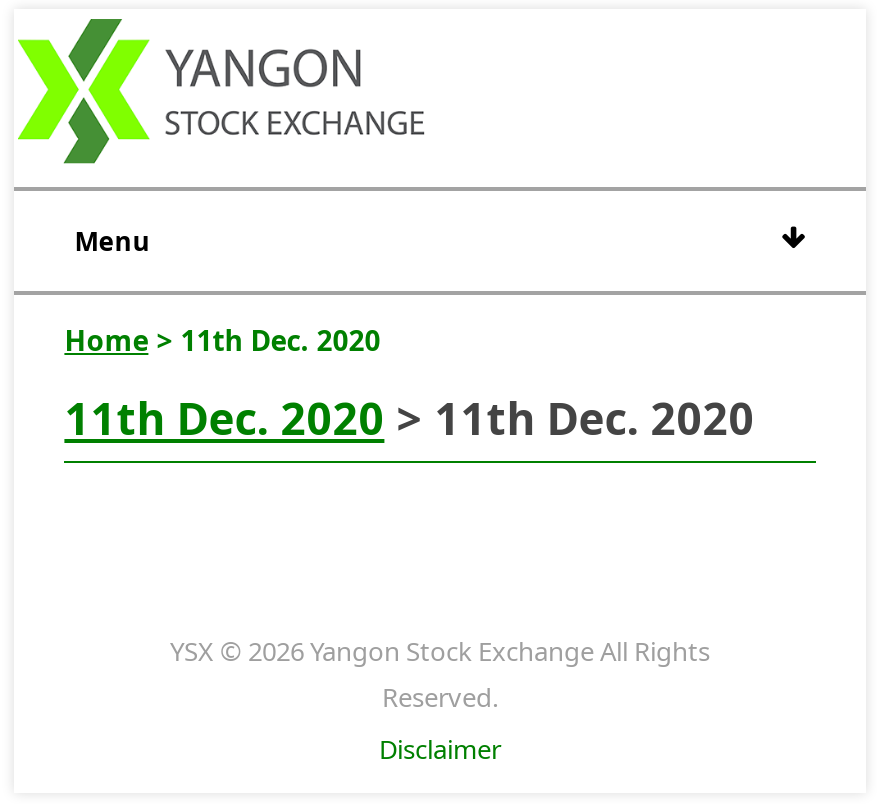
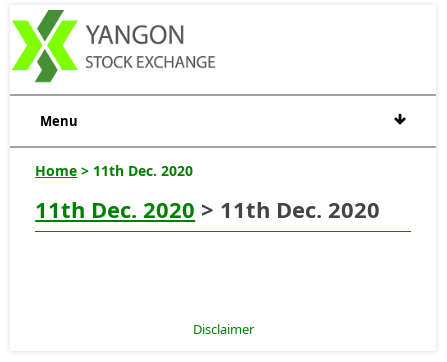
[170,633,710,715] YSX © 2026 Yangon Stock Exchange All Rights | Reserved. -> none

